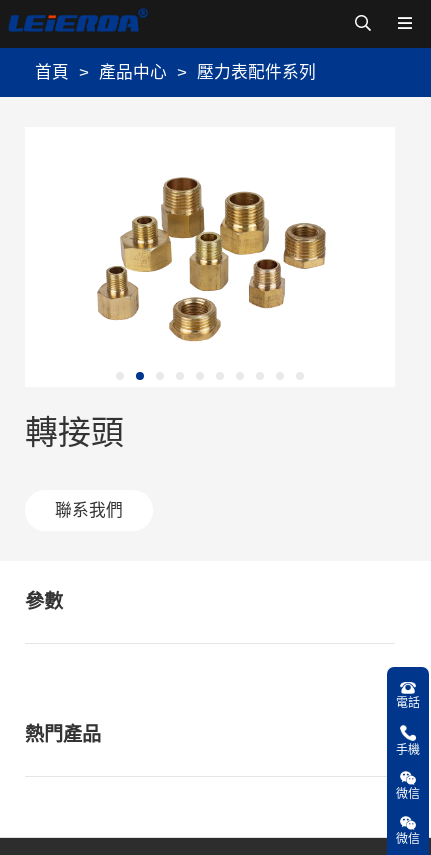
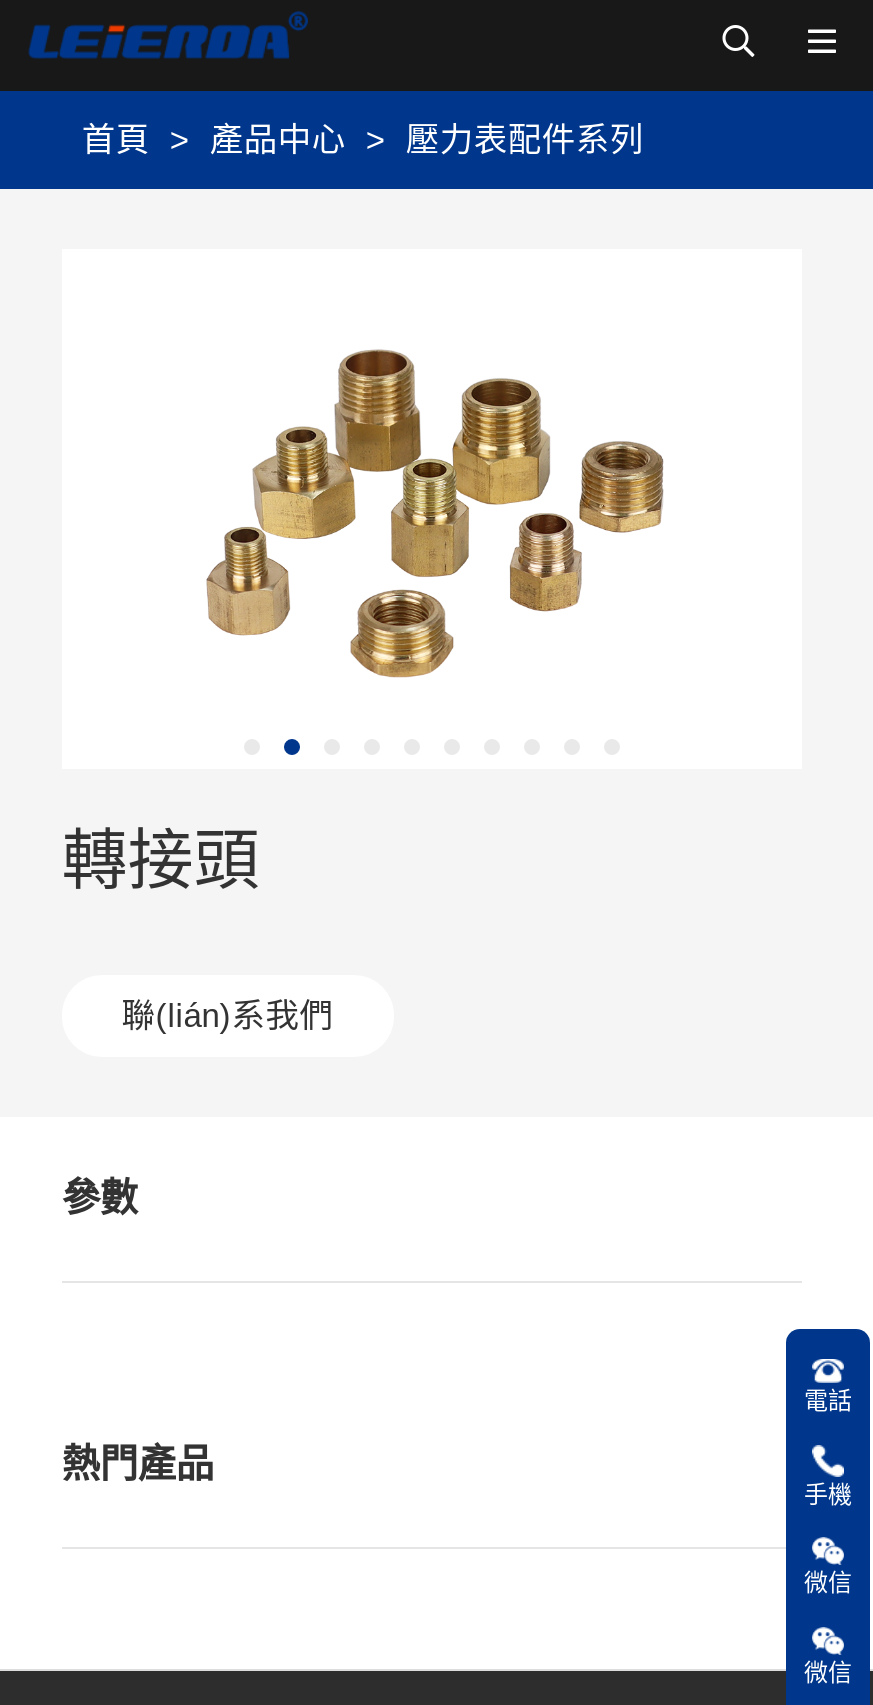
[55,501,123,520] 聯系我們 -> [122,997,334,1035] 聯(lián)系我們

